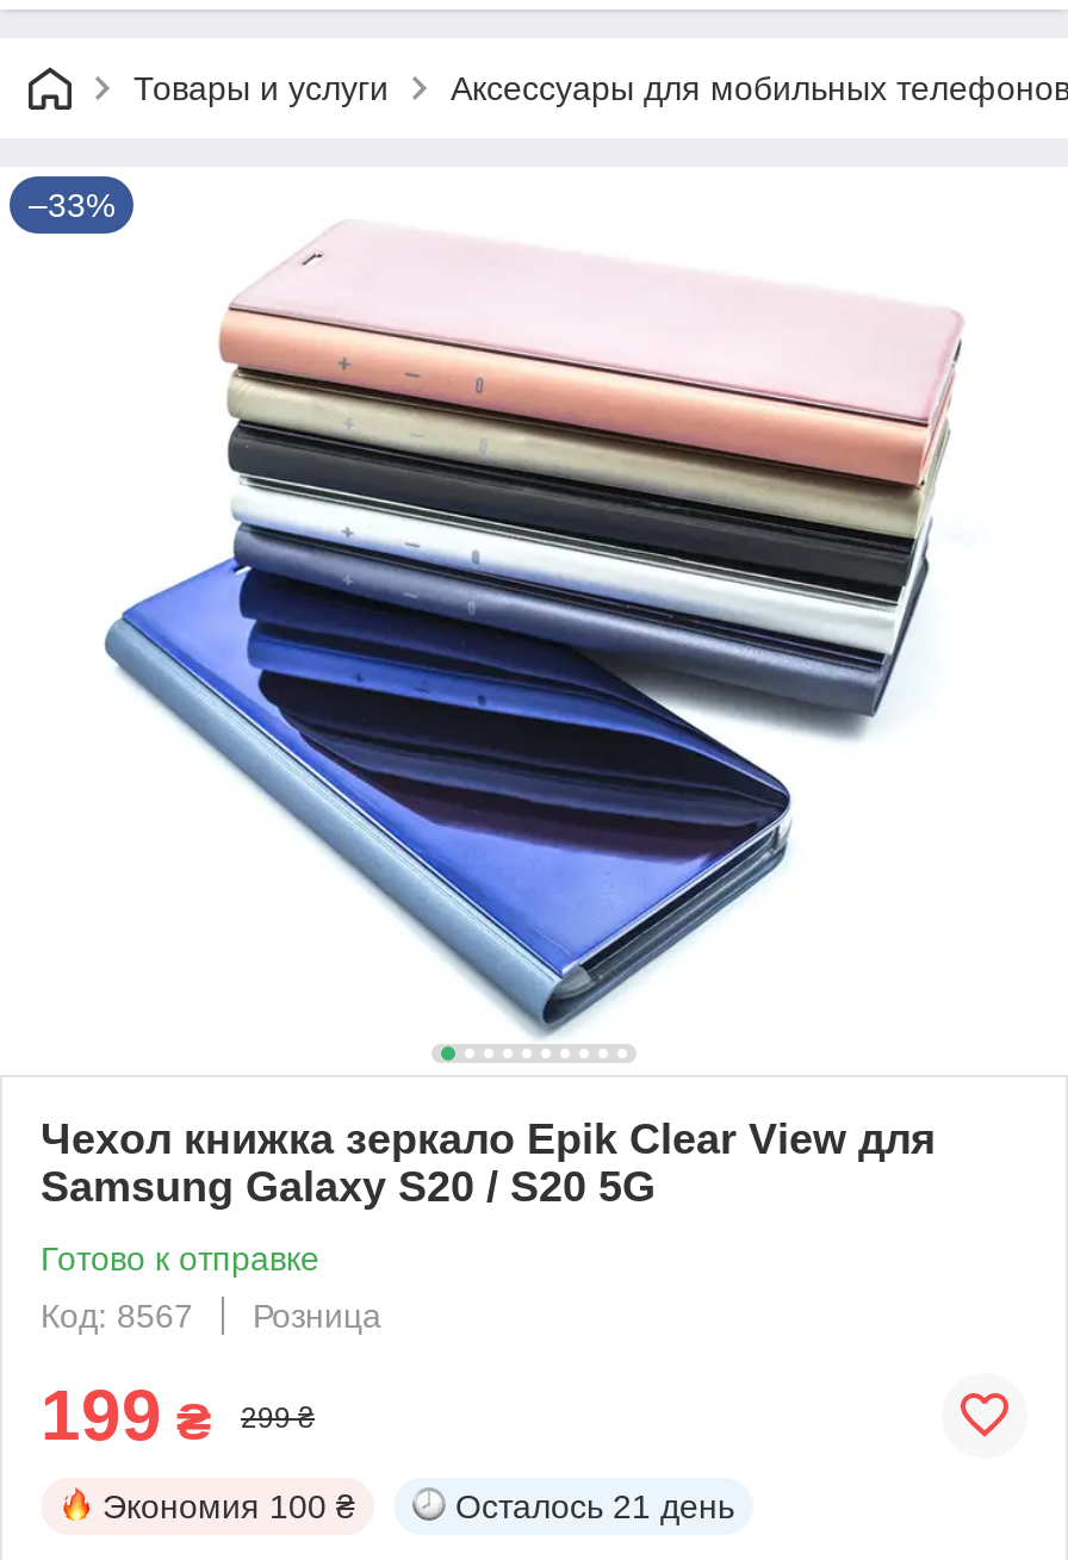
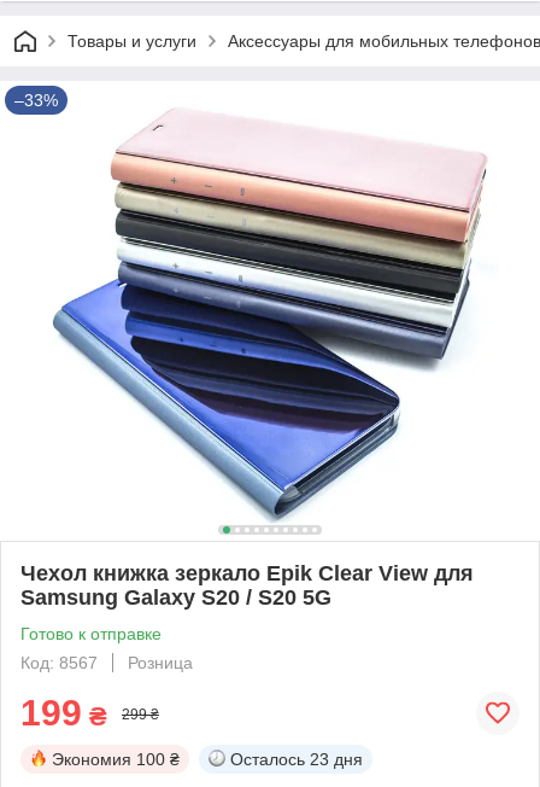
[455,1487,734,1525] Осталось 21 день -> [230,749,363,769] Осталось 23 дня

